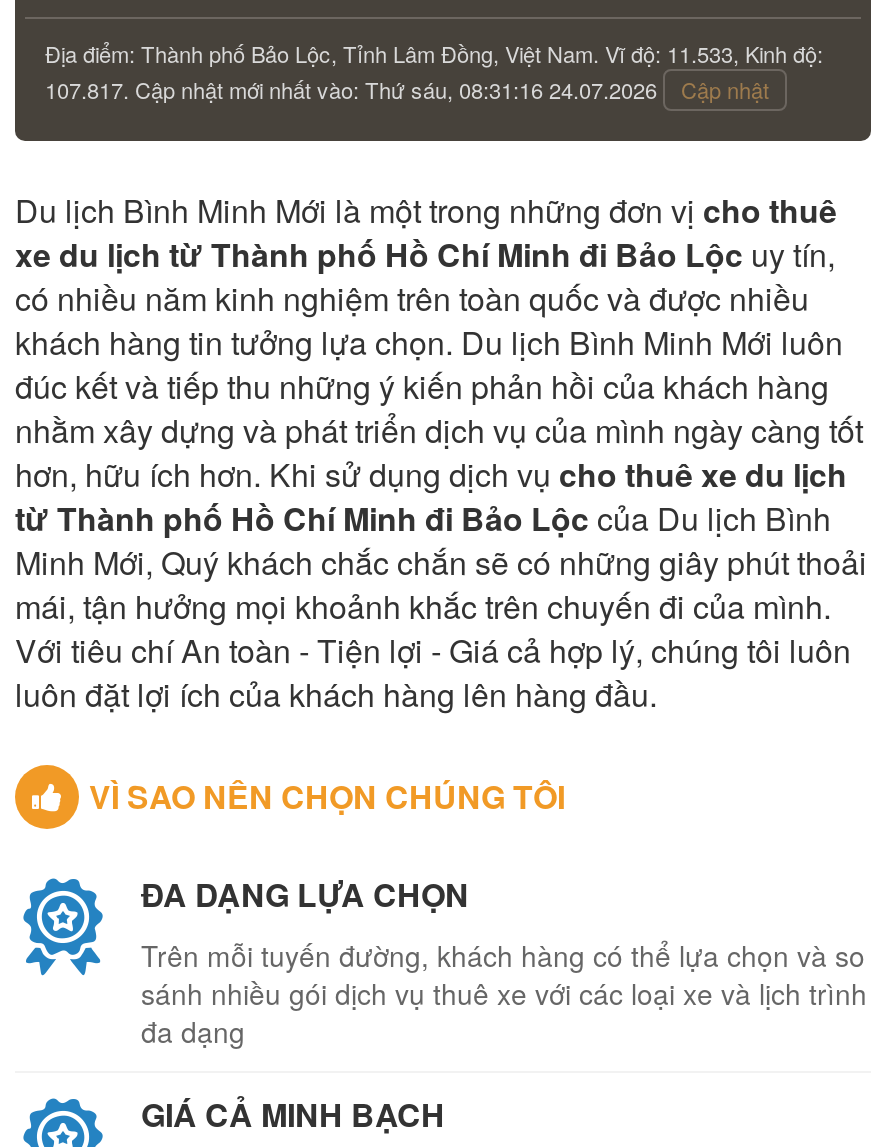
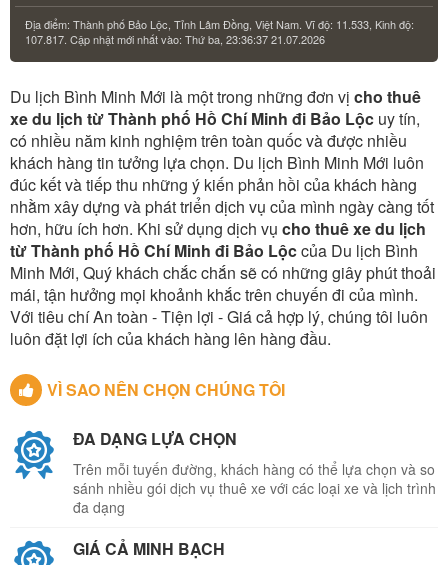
[45,72,769,104] 107.817. Cập nhật mới nhất vào: Thứ sáu, 08:31:16 24.07.2026 Cập nhật -> [25,30,325,46] 107.817. Cập nhật mới nhất vào: Thứ ba, 23:36:37 21.07.2026

